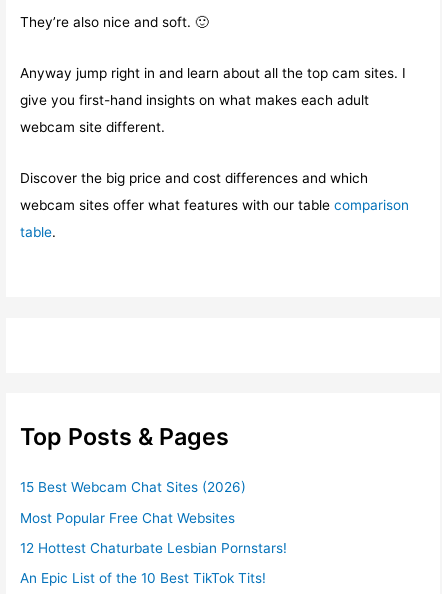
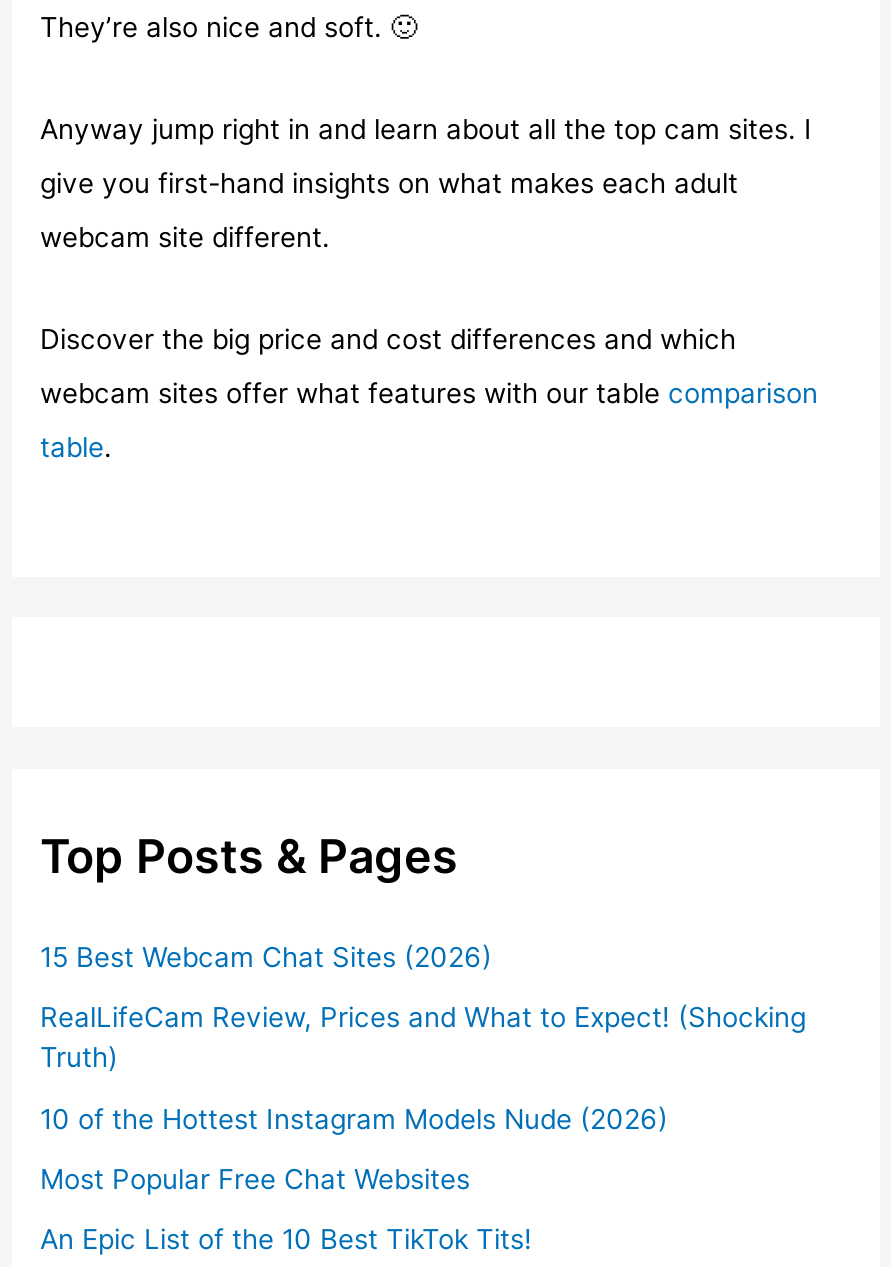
none -> [40,1002,806,1135] RealLifeCam Review, Prices and What to Expect! (Shocking | Truth) | 10 of the Hottest Instagram Models Nude (2026)
moved [20,510,235,526] -> [40,1163,470,1195]: Most Popular Free Chat Websites
[20,540,287,556] 12 Hottest Chaturbate Lesbian Pornstars! -> none

